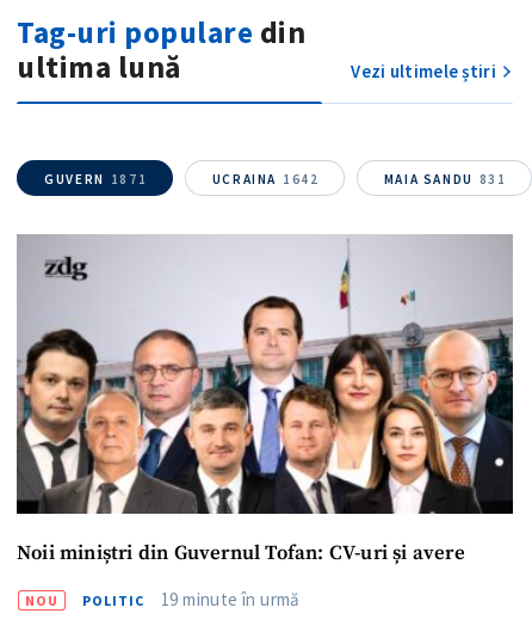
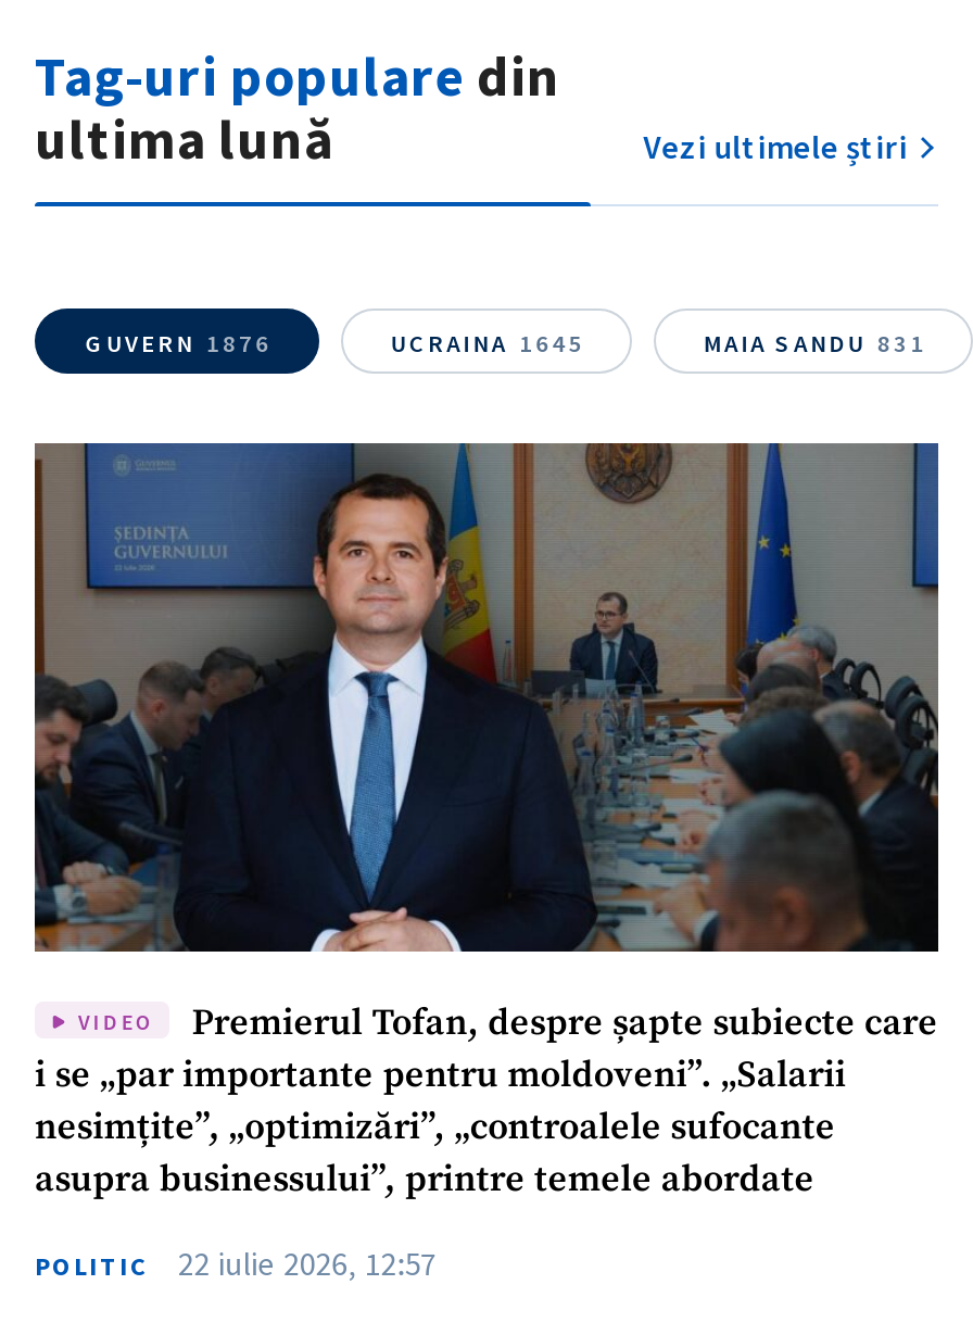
[44,170,147,187] GUVERN 1871 -> [85,327,272,358] GUVERN 1876
[212,170,319,187] UCRAINA 1642 -> [391,327,585,358] UCRAINA 1645
[17,234,512,476] [image] -> [35,441,938,954] [image]
[17,541,465,609] Noii miniștri din Guvernul Tofan: CV-uri și avere | NOU -> [35,1002,938,1204] VIDEO | Premierul Tofan, despre șapte subiecte care | i se „par importante pentru moldoveni”. „Salarii | nesimțite”, „optimizări”, „controalele sufocante | asupra businessului”, printre temele abordate
[161,588,300,611] 19 minute în urmă -> [178,1243,437,1284] 22 iulie 2026, 12:57

